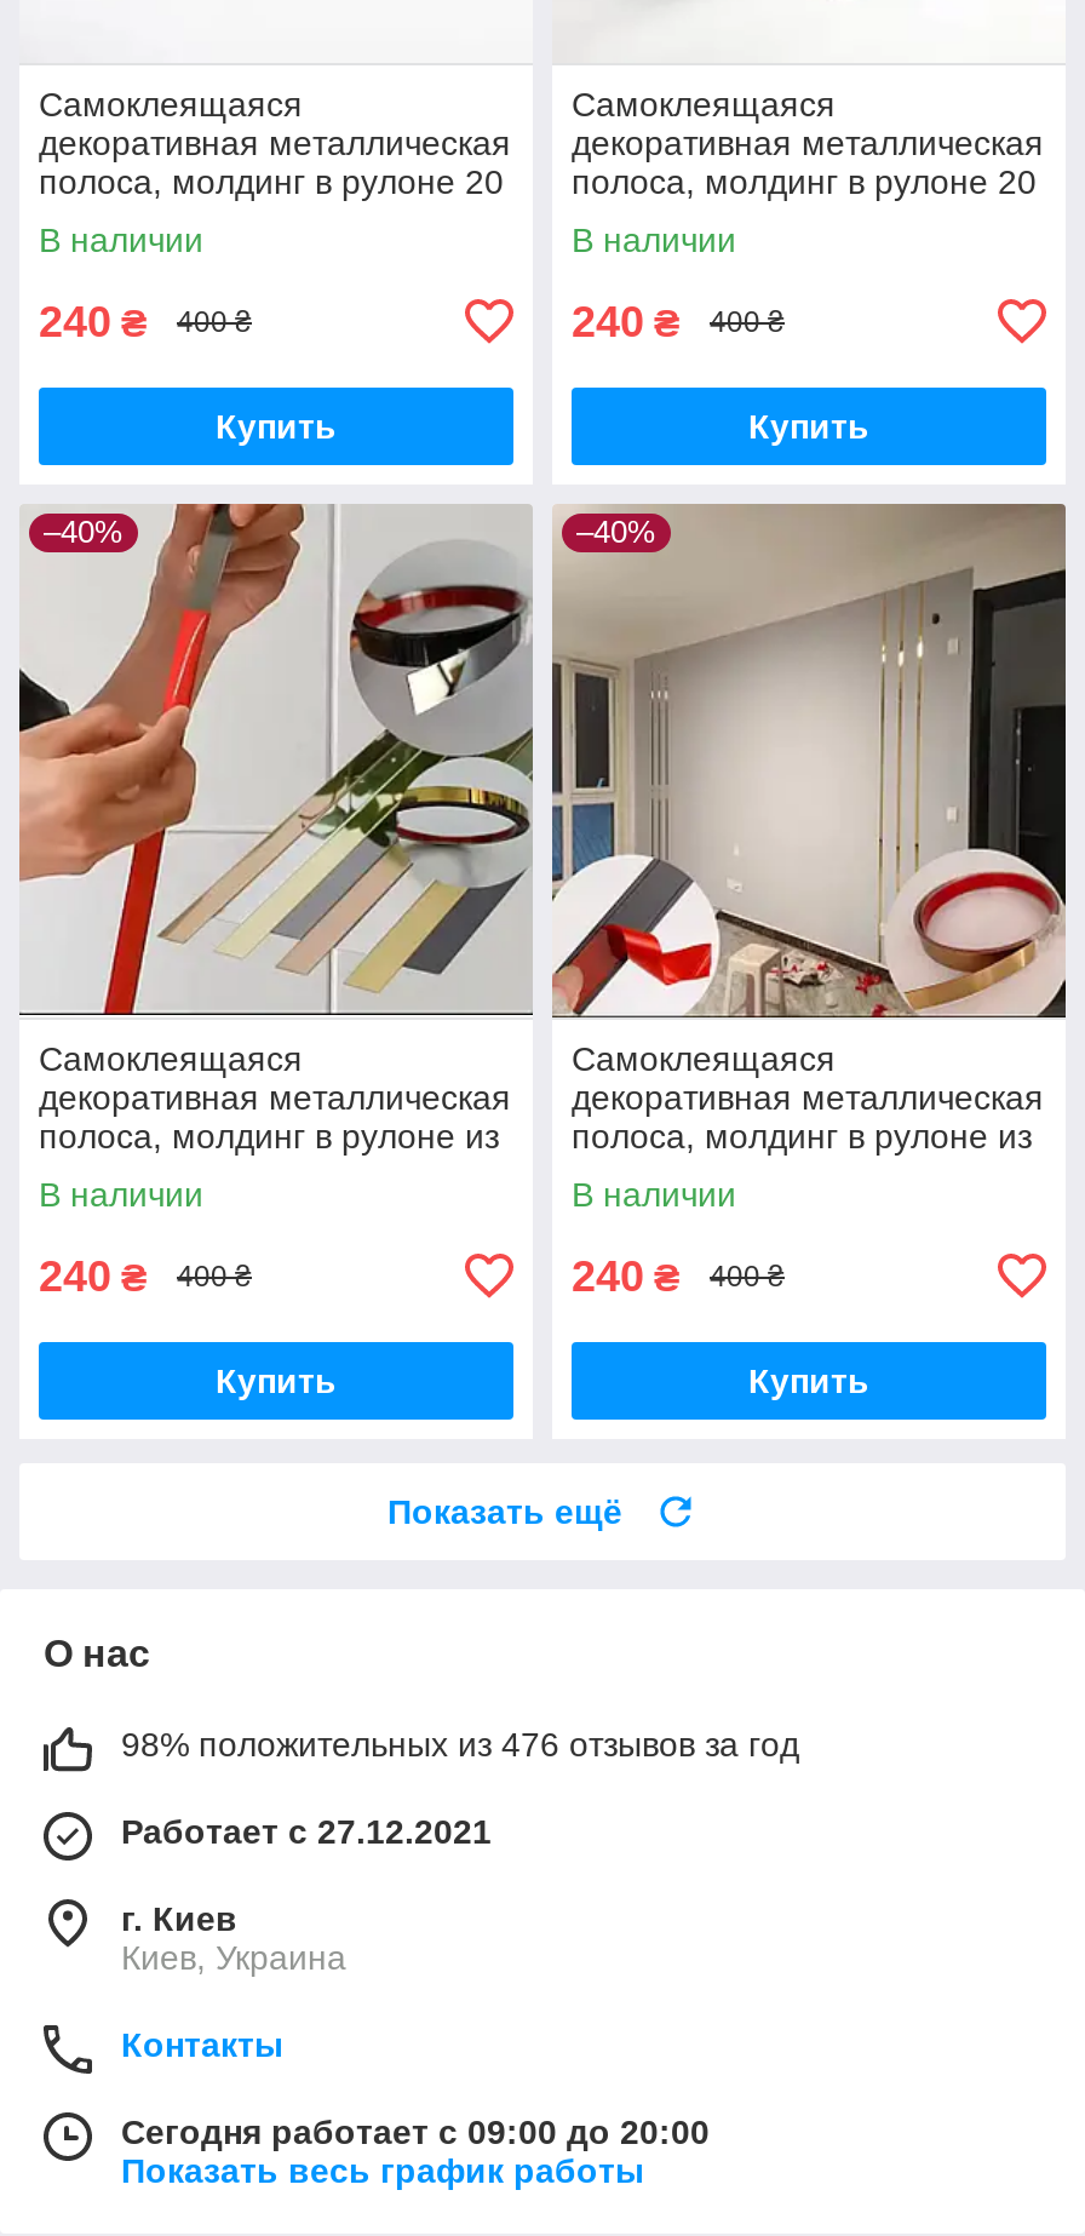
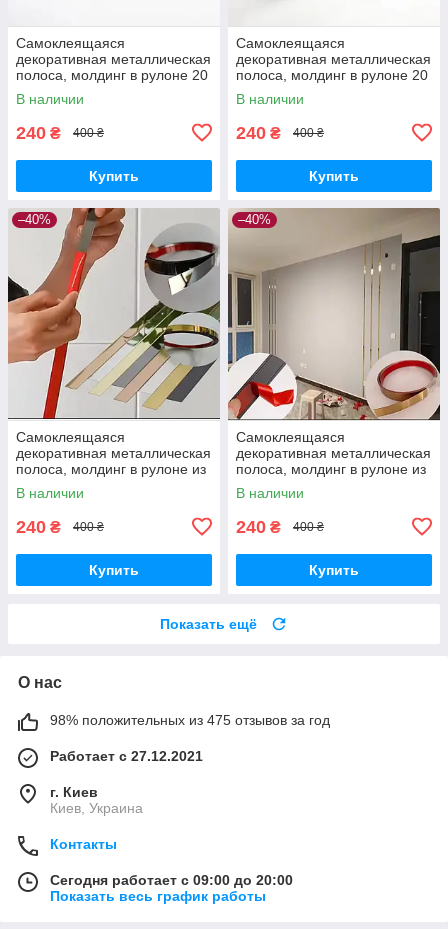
[121,1724,799,1763] 98% положительных из 476 отзывов за год -> [50,712,330,728] 98% положительных из 475 отзывов за год

